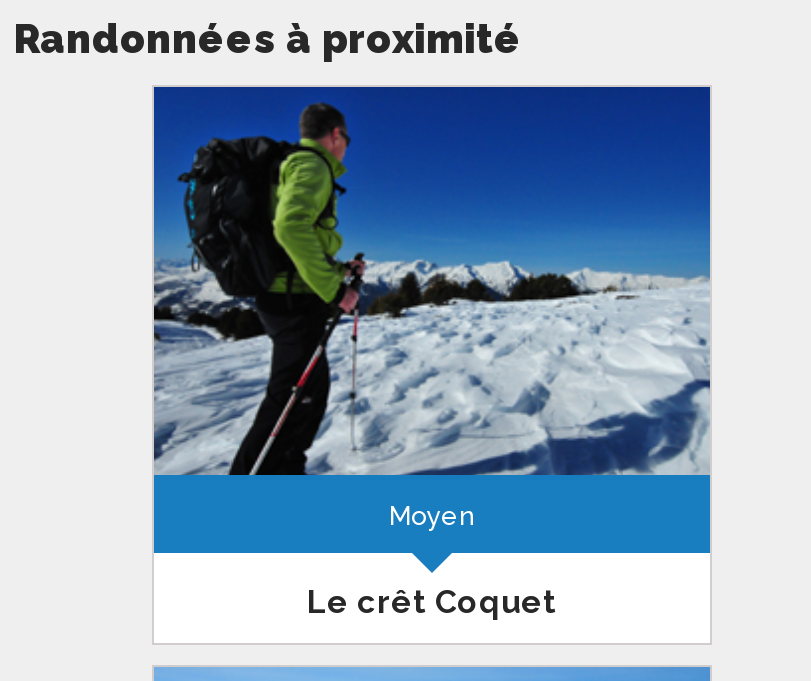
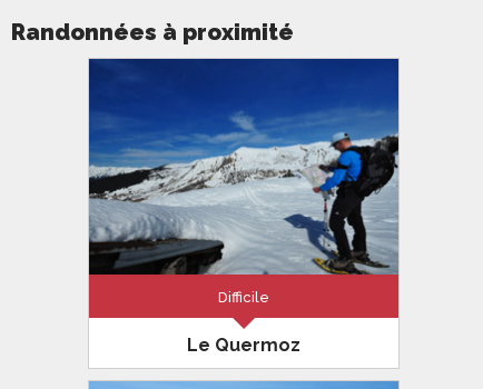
[152,89,712,569] [image] | Moyen -> [88,60,400,327] [image] | Difficile
[307,584,557,622] Le crêt Coquet -> [187,335,300,356] Le Quermoz

